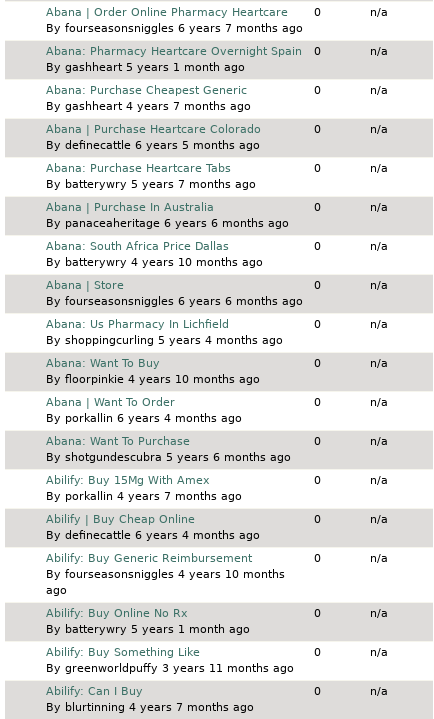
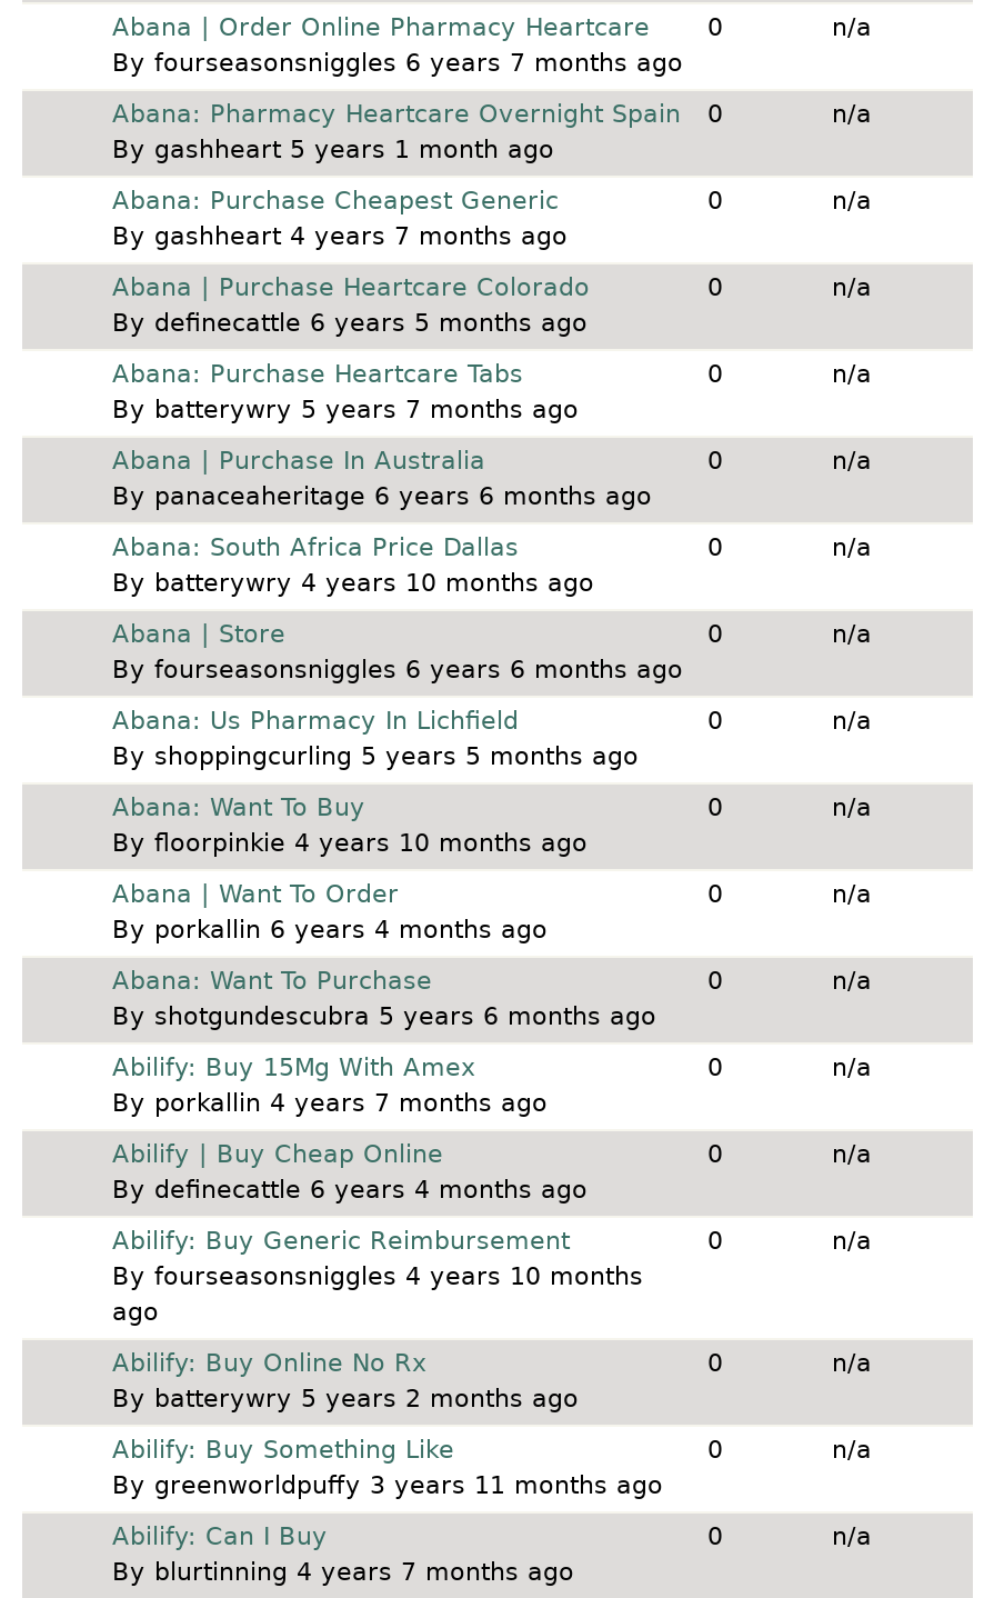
[45,334,282,347] By shoppingcurling 5 years 4 months ago -> [112,743,639,771] By shoppingcurling 5 years 5 months ago
[45,623,249,636] By batterywry 5 years 1 month ago -> [112,1385,579,1414] By batterywry 5 years 2 months ago

